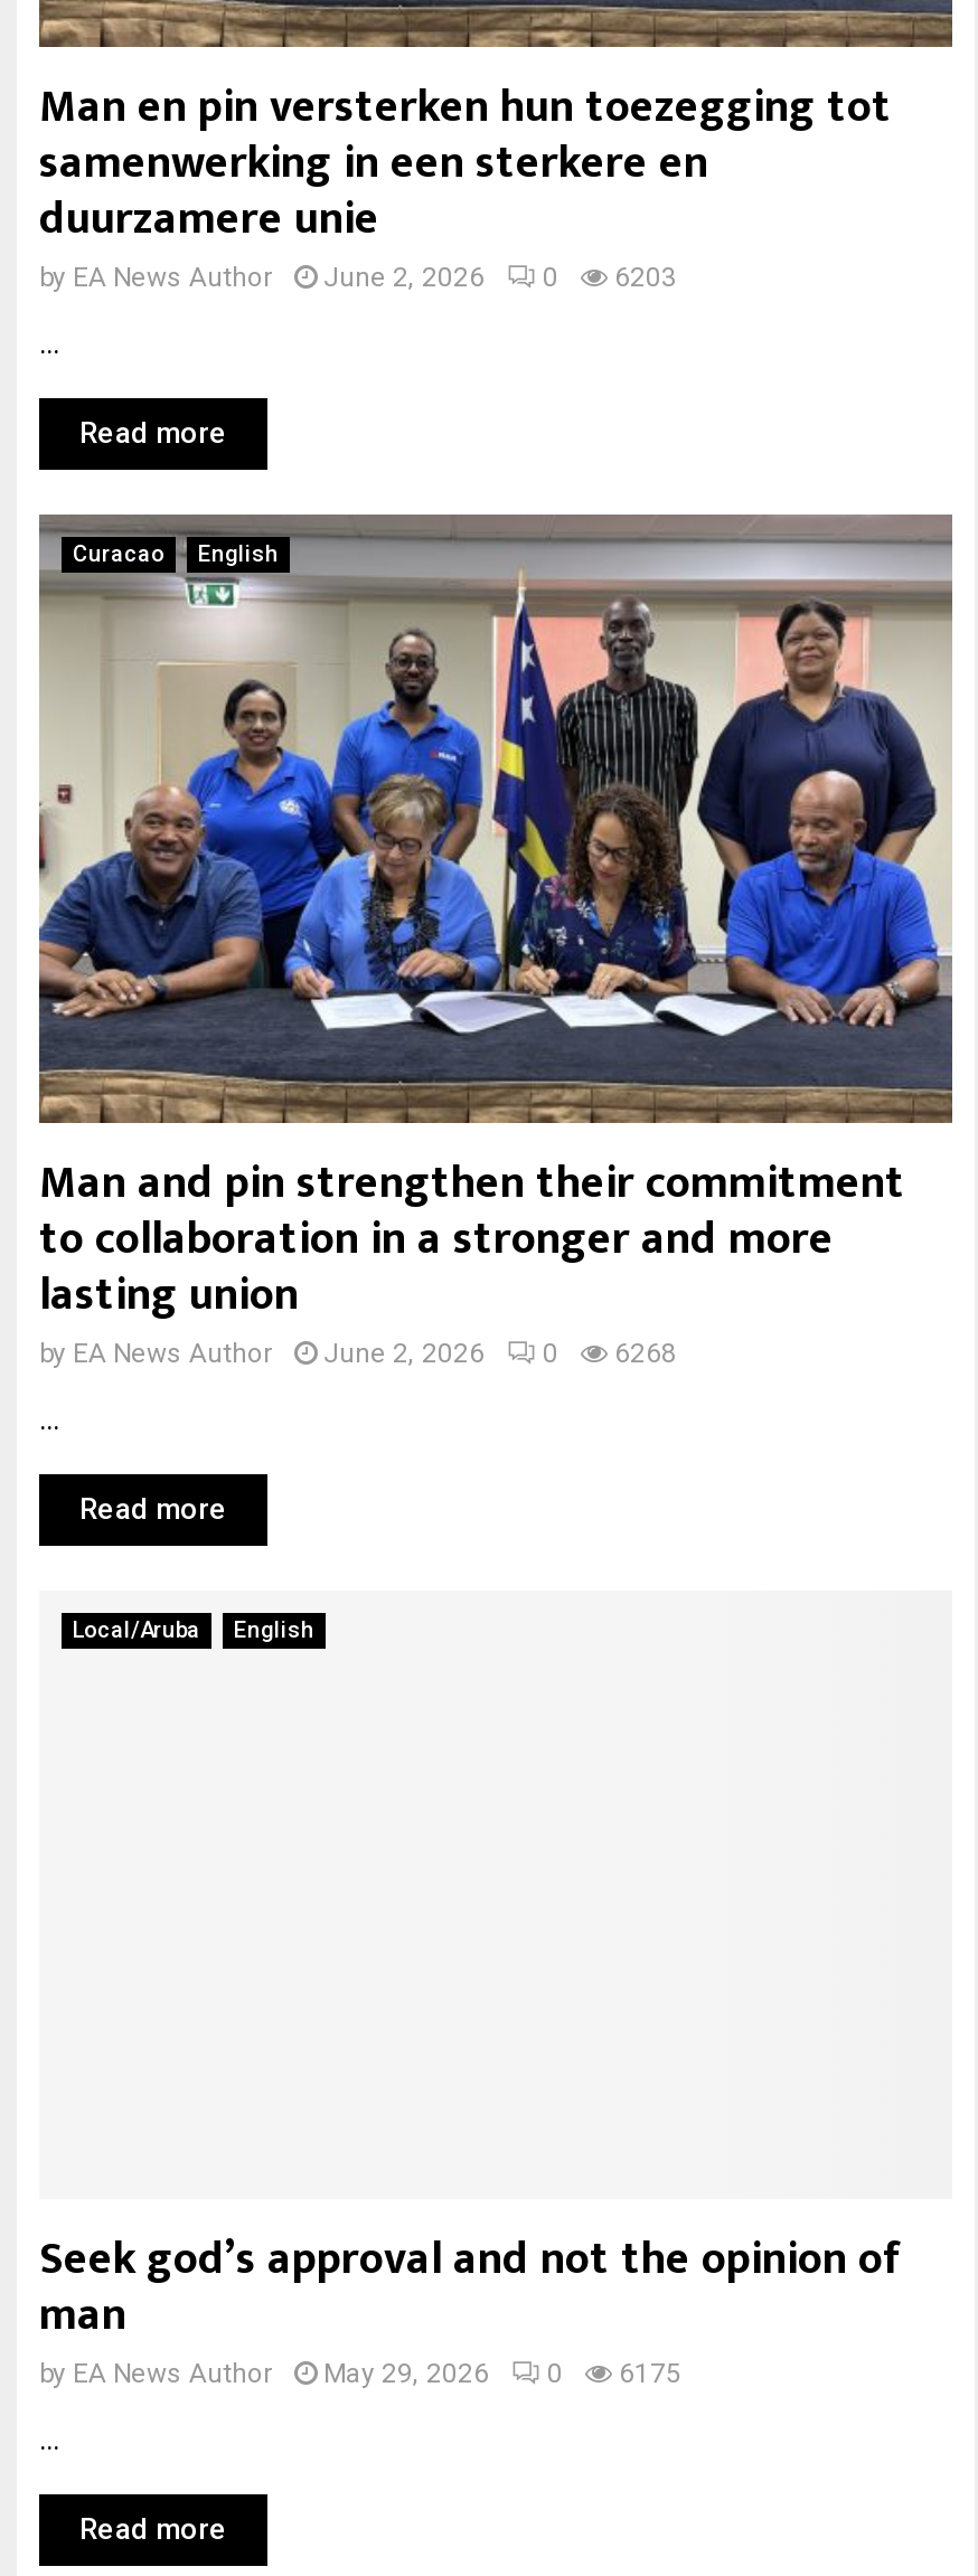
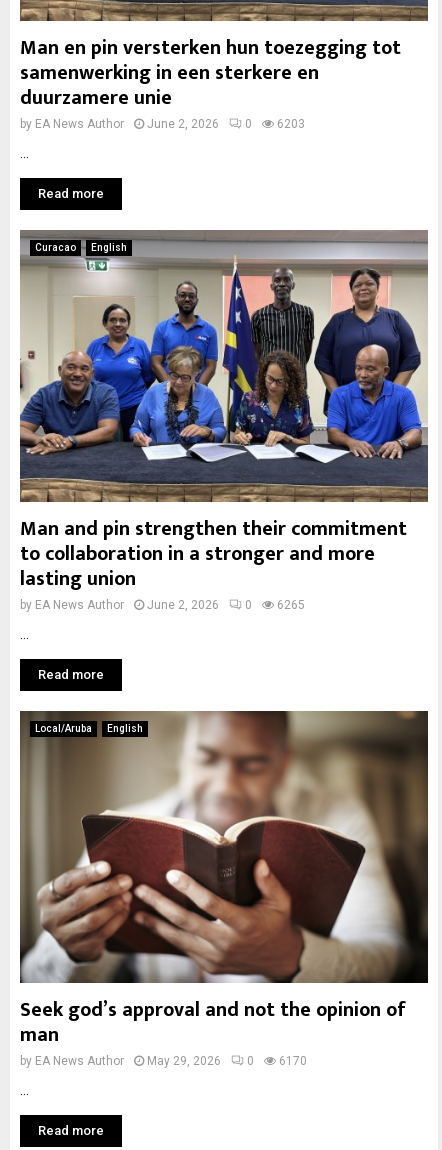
[39,1338,677,1369] by EA News Author June 2, 2026 0 6268 -> [20,598,305,612] by EA News Author June 2, 2026 0 6265
none -> [19,710,429,984] [image]
[39,2358,681,2389] by EA News Author May 29, 2026 0 6175 -> [20,1054,307,1068] by EA News Author May 29, 2026 0 6170

